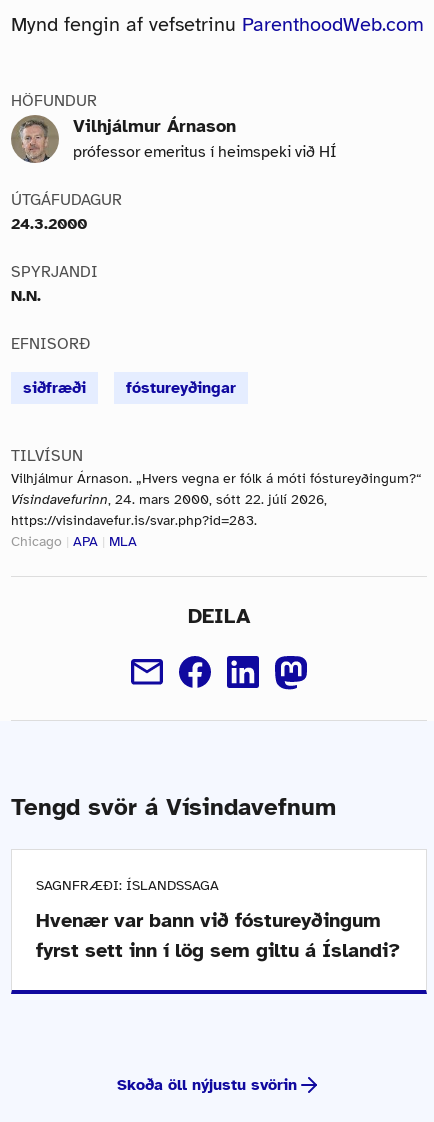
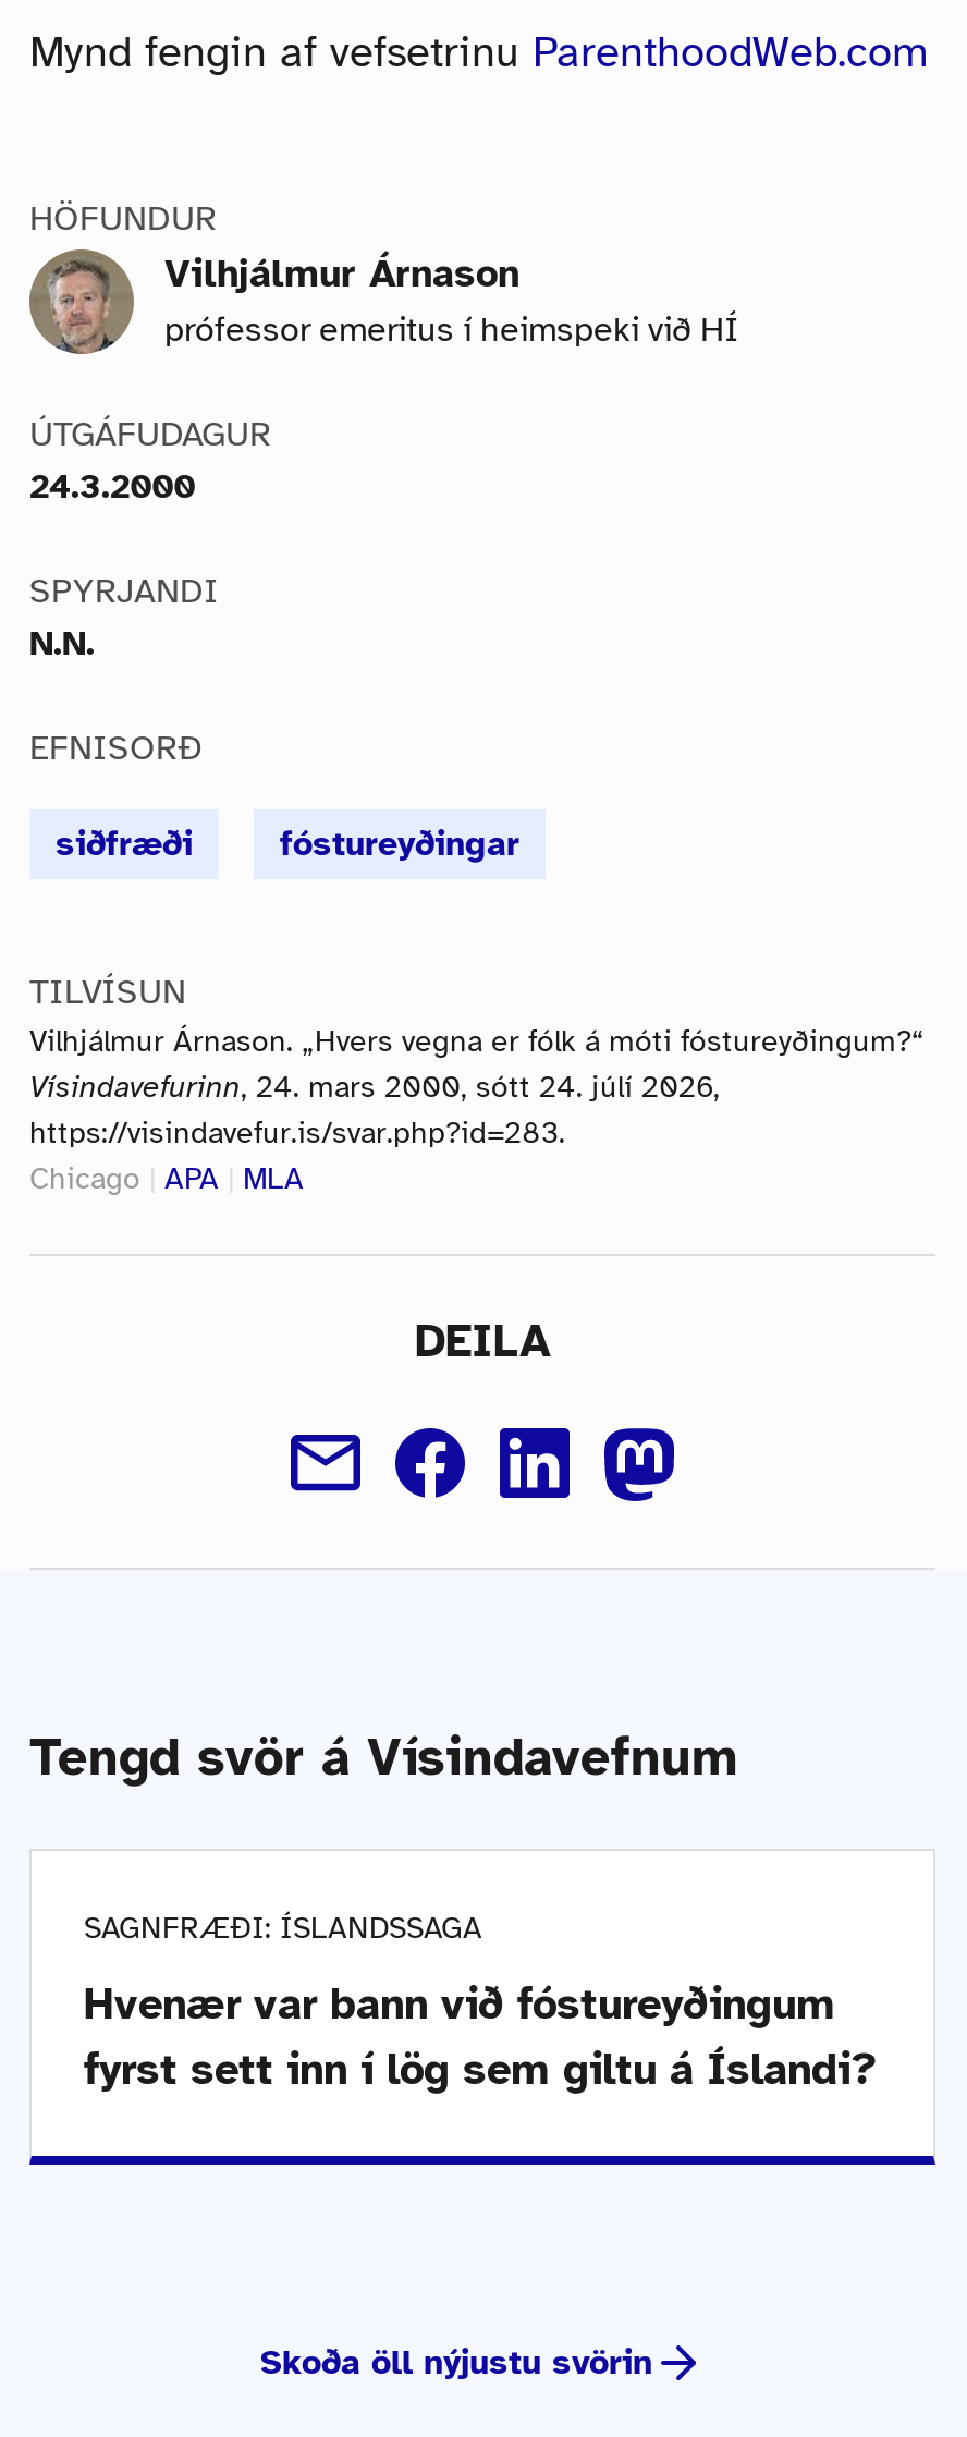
[11,491,327,508] Vísindavefurinn, 24. mars 2000, sótt 22. júlí 2026, -> [29,1069,720,1106] Vísindavefurinn, 24. mars 2000, sótt 24. júlí 2026,

